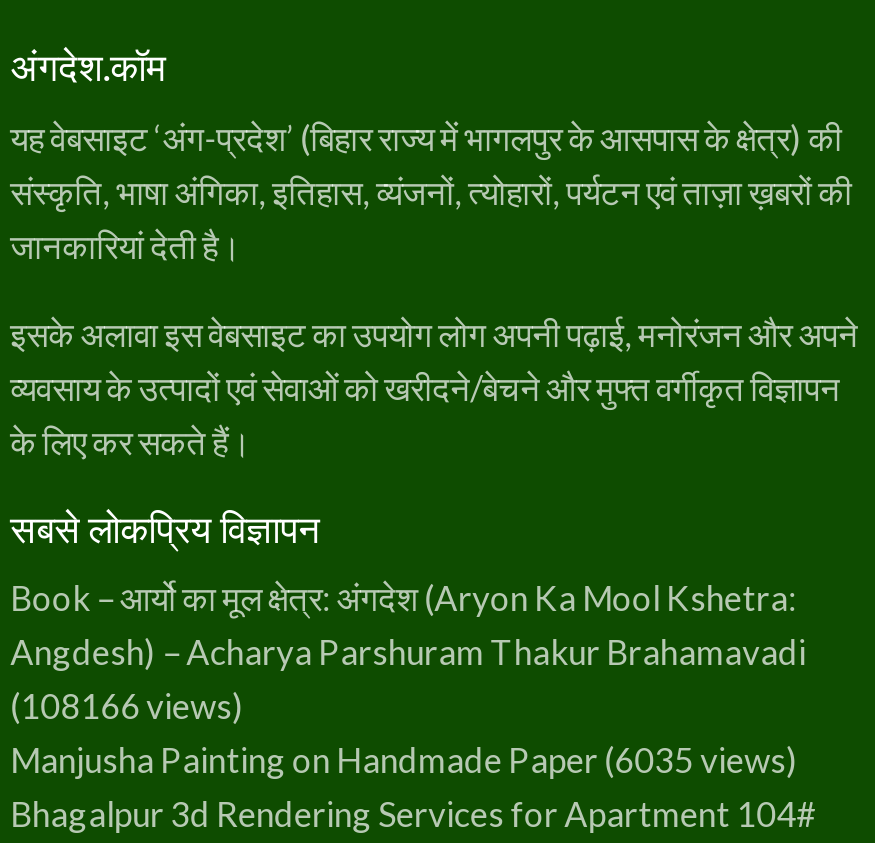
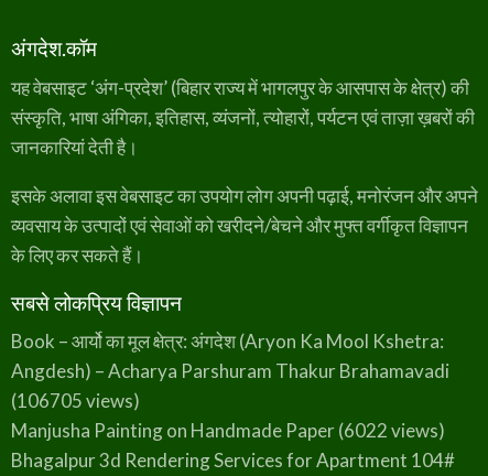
[10,685,244,727] (108166 views) -> [11,389,139,412] (106705 views)
[10,739,798,781] Manjusha Painting on Handmade Paper (6035 views) -> [11,419,445,442] Manjusha Painting on Handmade Paper (6022 views)

